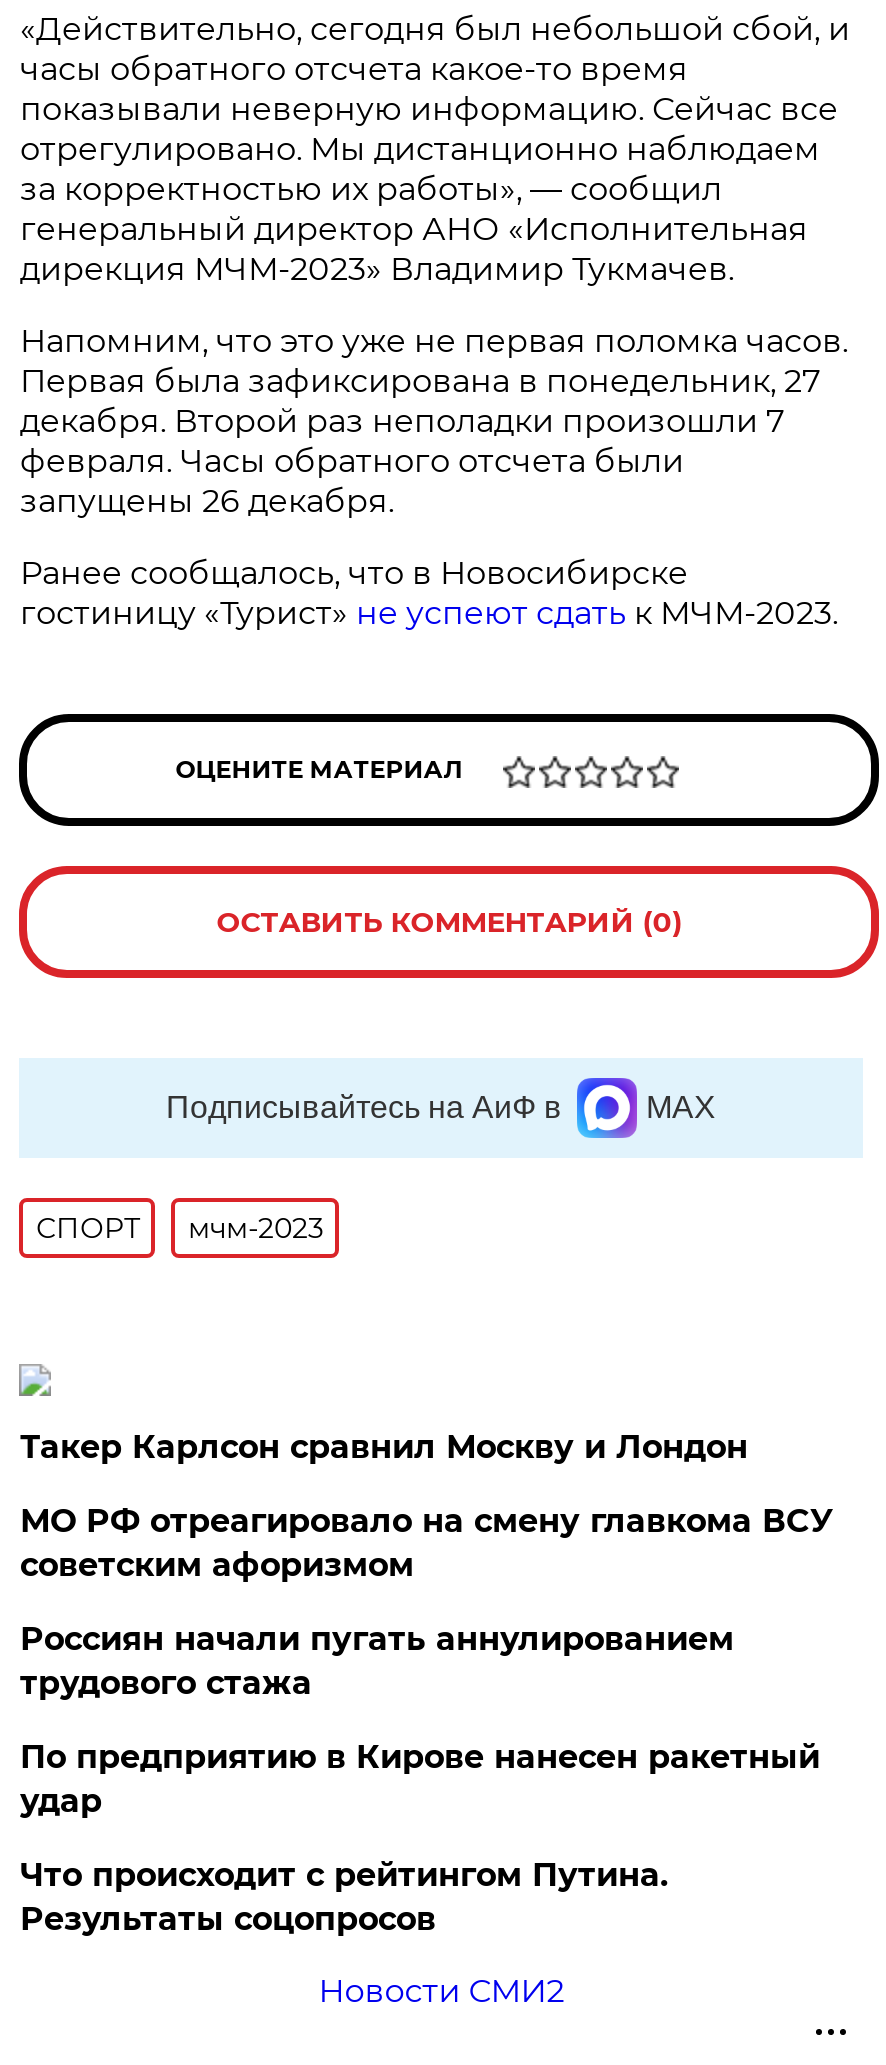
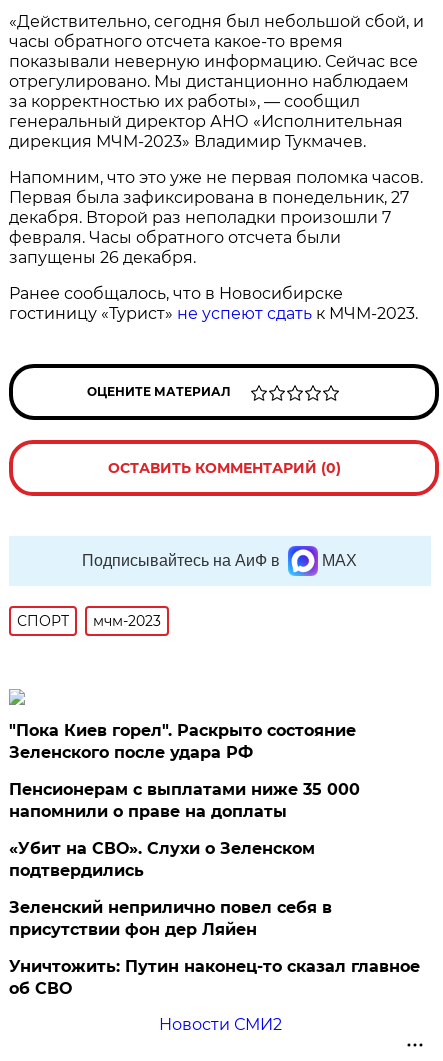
[20,1428,748,1466] Такер Карлсон сравнил Москву и Лондон -> [9,721,356,762] "Пока Киев горел". Раскрыто состояние | Зеленского после удара РФ
[20,1502,834,1584] МО РФ отреагировало на смену главкома ВСУ | советским афоризмом -> [9,780,360,821] Пенсионерам с выплатами ниже 35 000 | напомнили о праве на доплаты
[20,1620,734,1702] Россиян начали пугать аннулированием | трудового стажа -> [9,839,315,880] «Убит на СВО». Слухи о Зеленском | подтвердились
[20,1738,820,1820] По предприятию в Кирове нанесен ракетный | удар -> [9,898,332,939] Зеленский неприлично повел cебя в | присутствии фон дер Ляйен
[20,1856,668,1938] Что происходит с рейтингом Путина. | Результаты соцопросов -> [9,957,420,998] Уничтожить: Путин наконец-то сказал главное | об СВО

